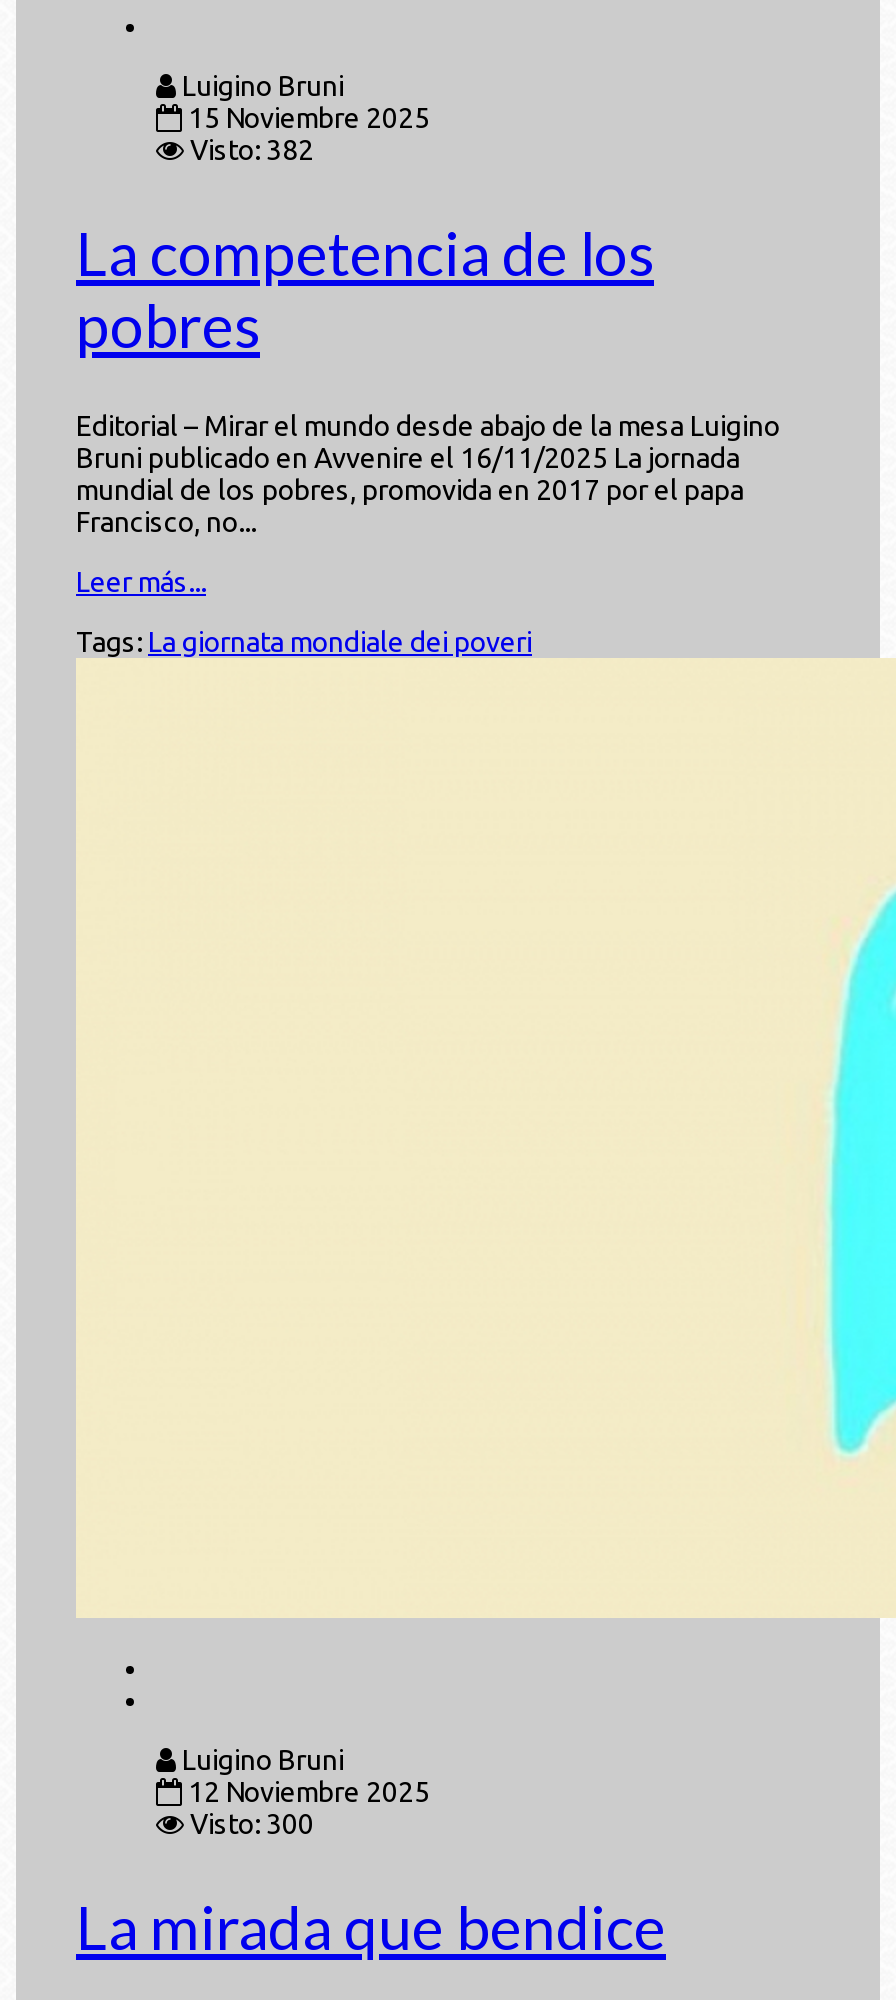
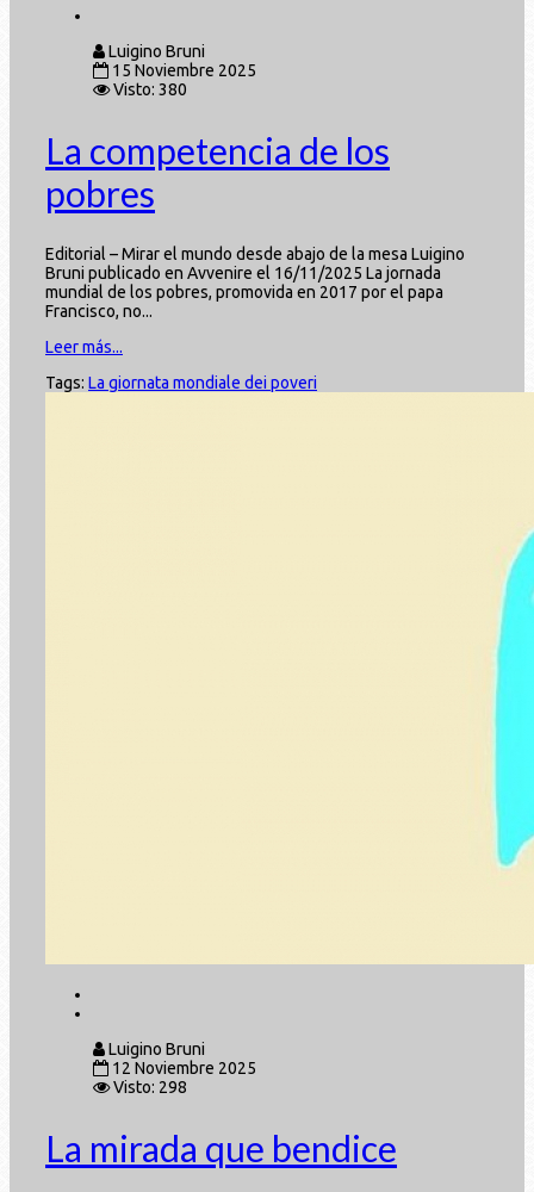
[190,135,314,167] Visto: 382 -> [113,80,187,99] Visto: 380
[190,1808,314,1840] Visto: 300 -> [113,1078,187,1097] Visto: 298

